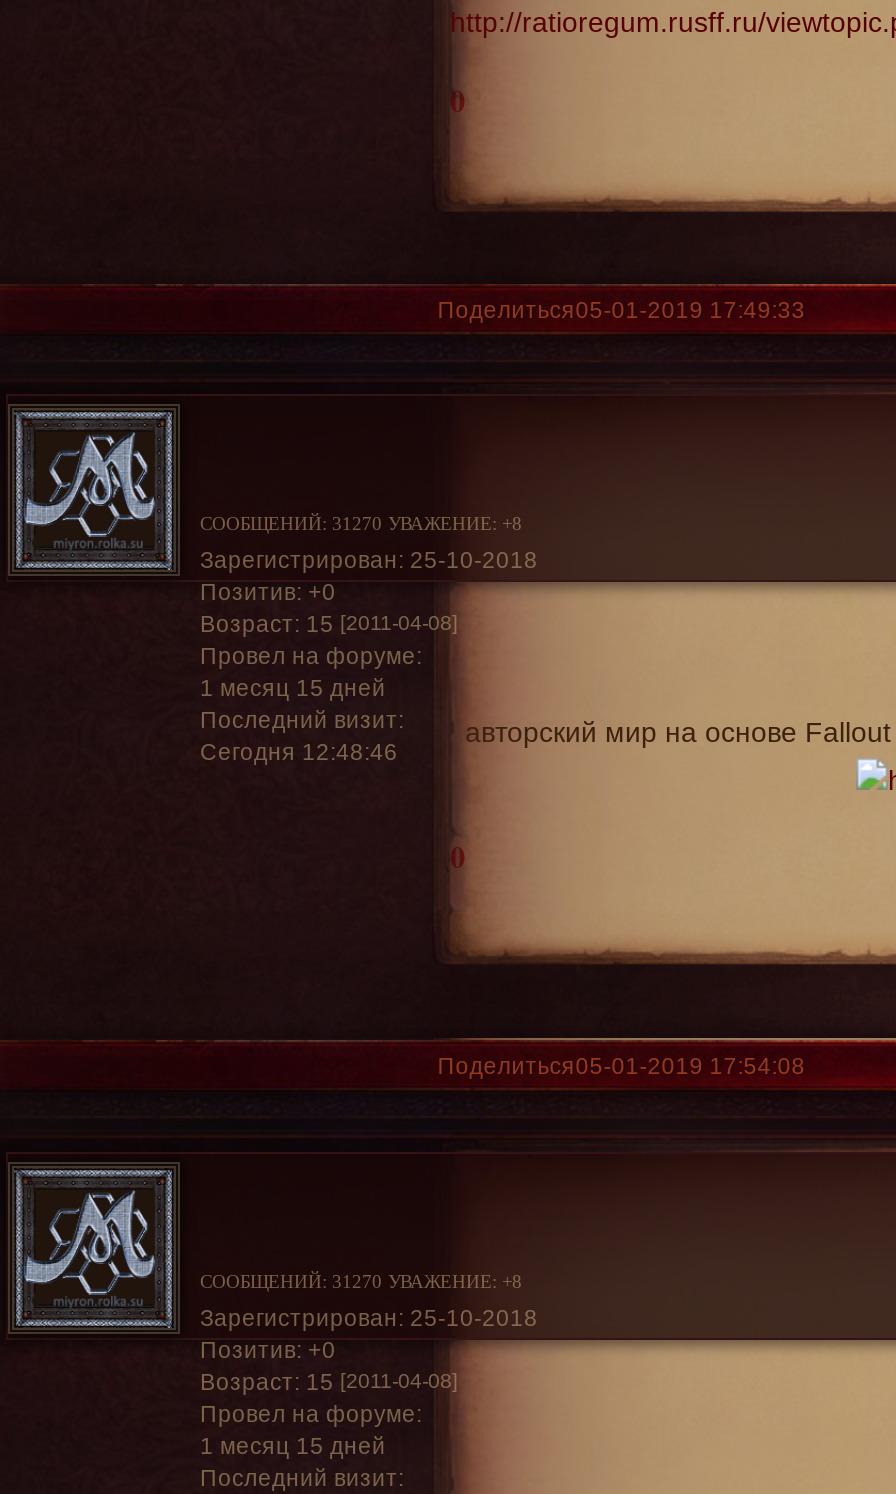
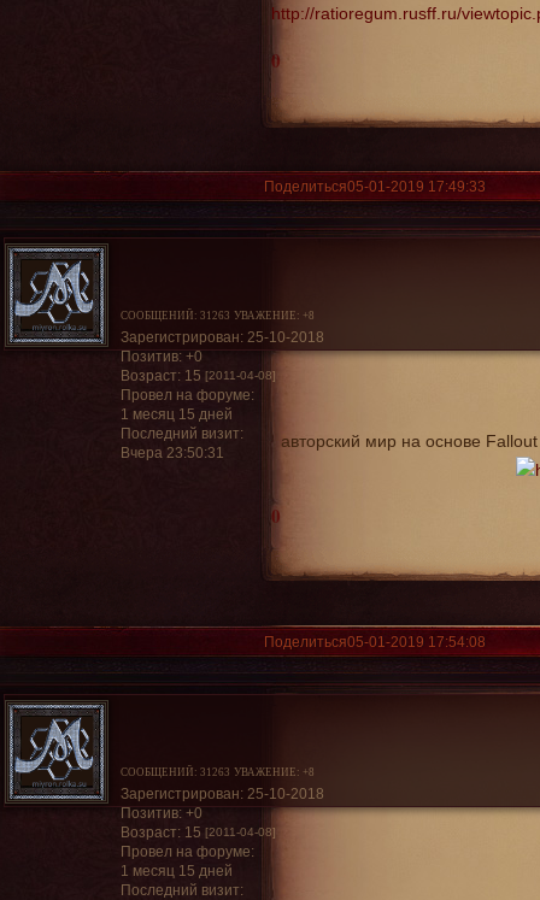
[200,515,522,535] СООБЩЕНИЙ: 31270 УВАЖЕНИЕ: +8 -> [121,310,315,322] СООБЩЕНИЙ: 31263 УВАЖЕНИЕ: +8
[200,741,398,765] Сегодня 12:48:46 -> [121,446,224,461] Вчера 23:50:31
[200,1272,522,1292] СООБЩЕНИЙ: 31270 УВАЖЕНИЕ: +8 -> [121,766,315,778] СООБЩЕНИЙ: 31263 УВАЖЕНИЕ: +8

